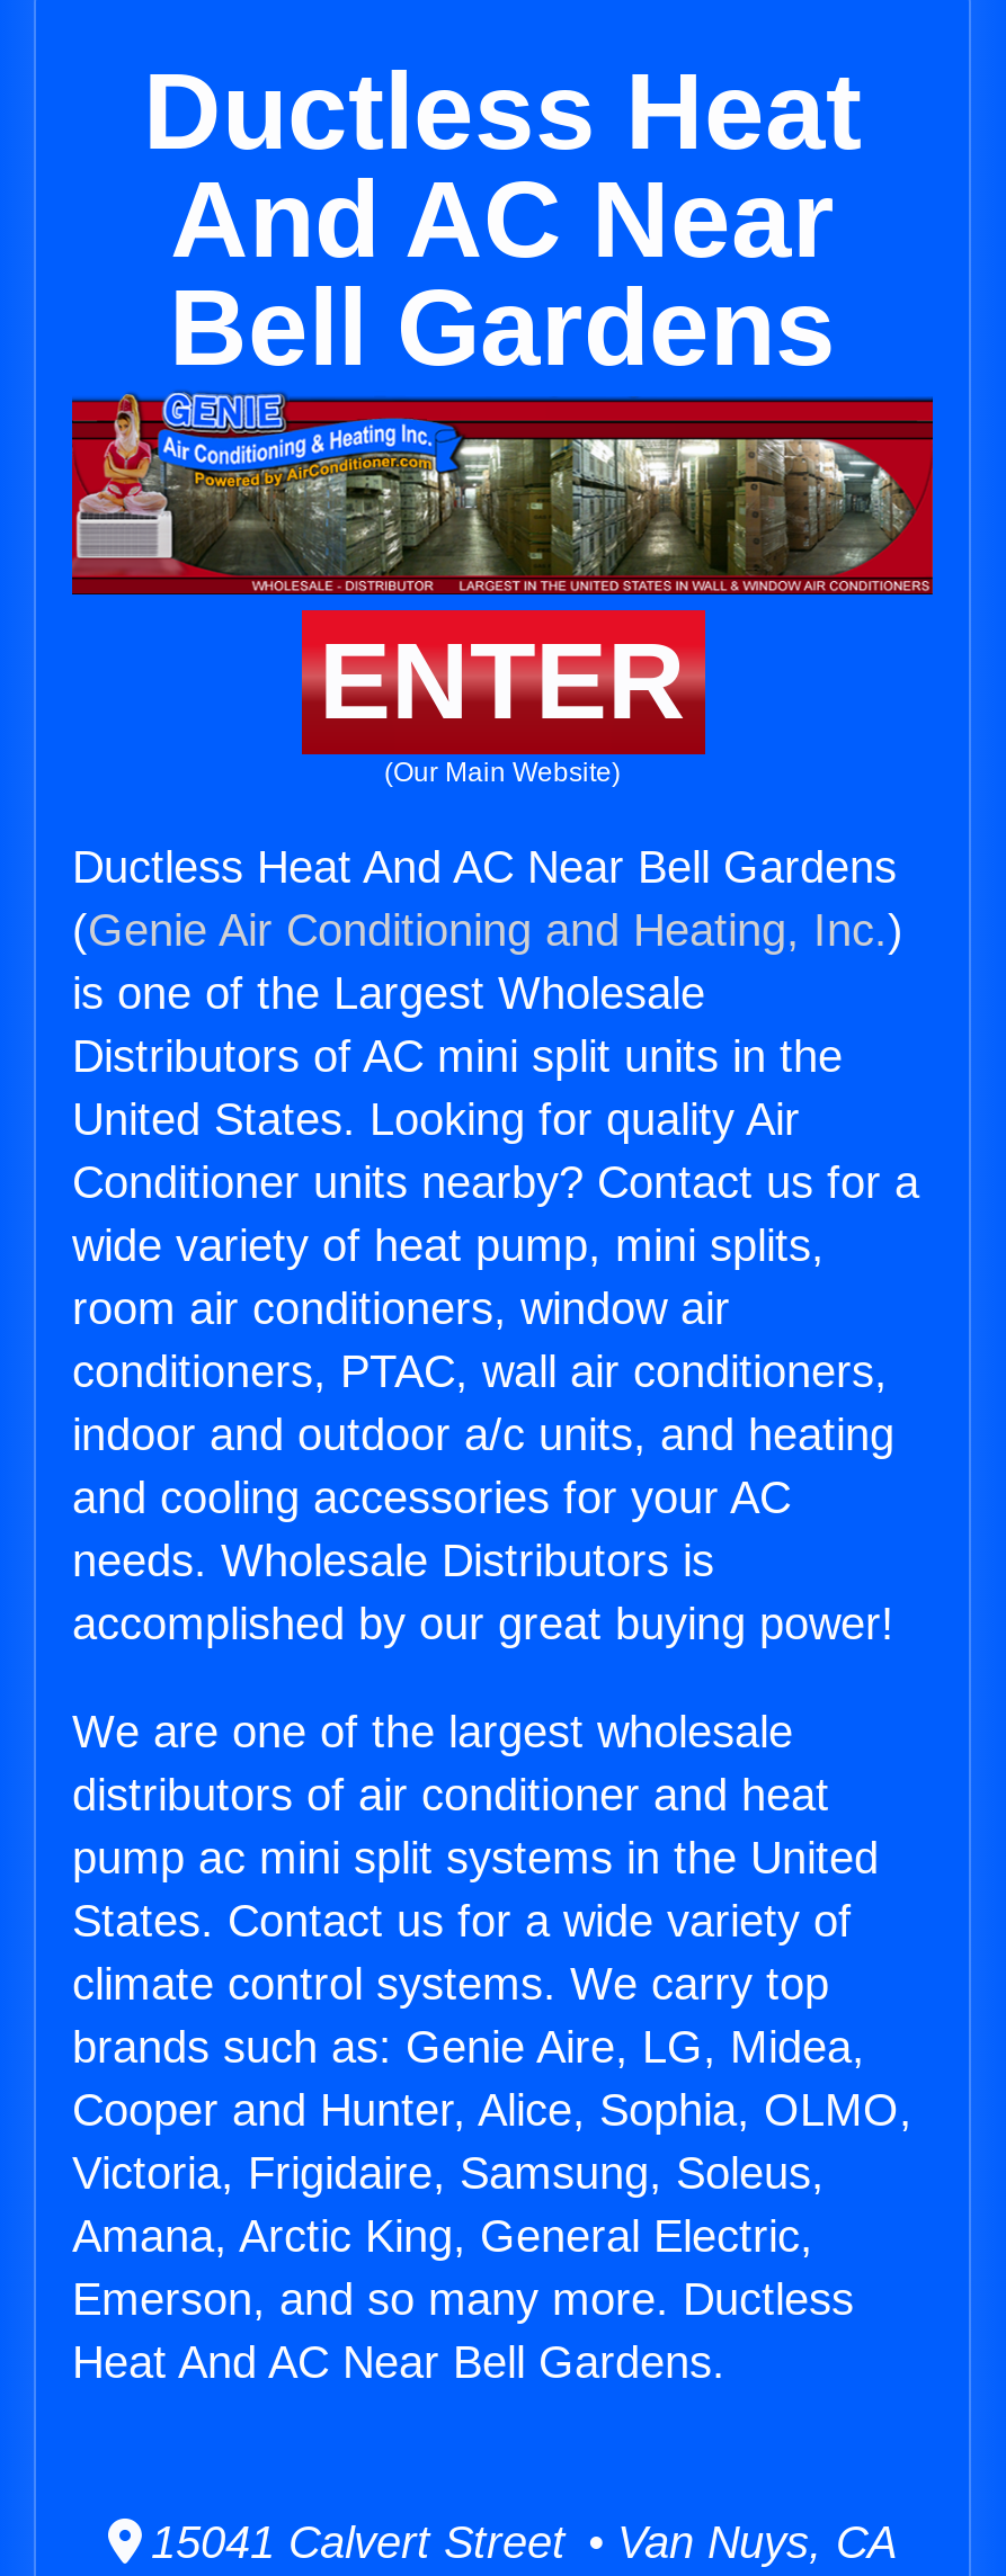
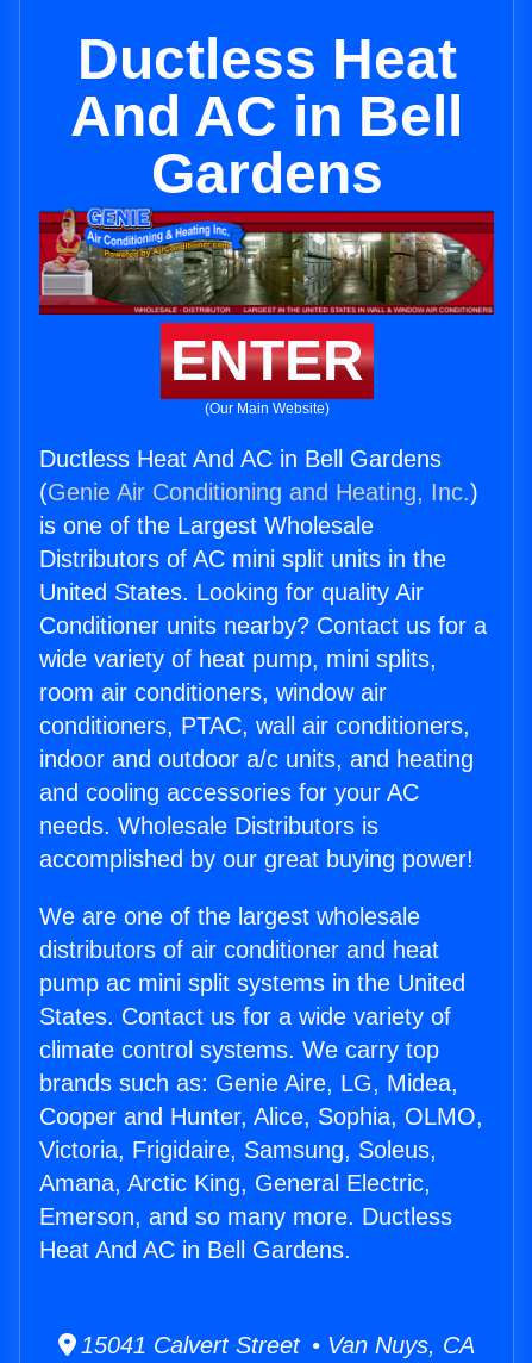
[169,160,836,387] And AC Near | Bell Gardens -> [70,85,463,205] And AC in Bell | Gardens
[72,842,897,892] Ductless Heat And AC Near Bell Gardens -> [39,446,442,472] Ductless Heat And AC in Bell Gardens
[72,2338,725,2387] Heat And AC Near Bell Gardens. -> [39,1237,351,1263] Heat And AC in Bell Gardens.

